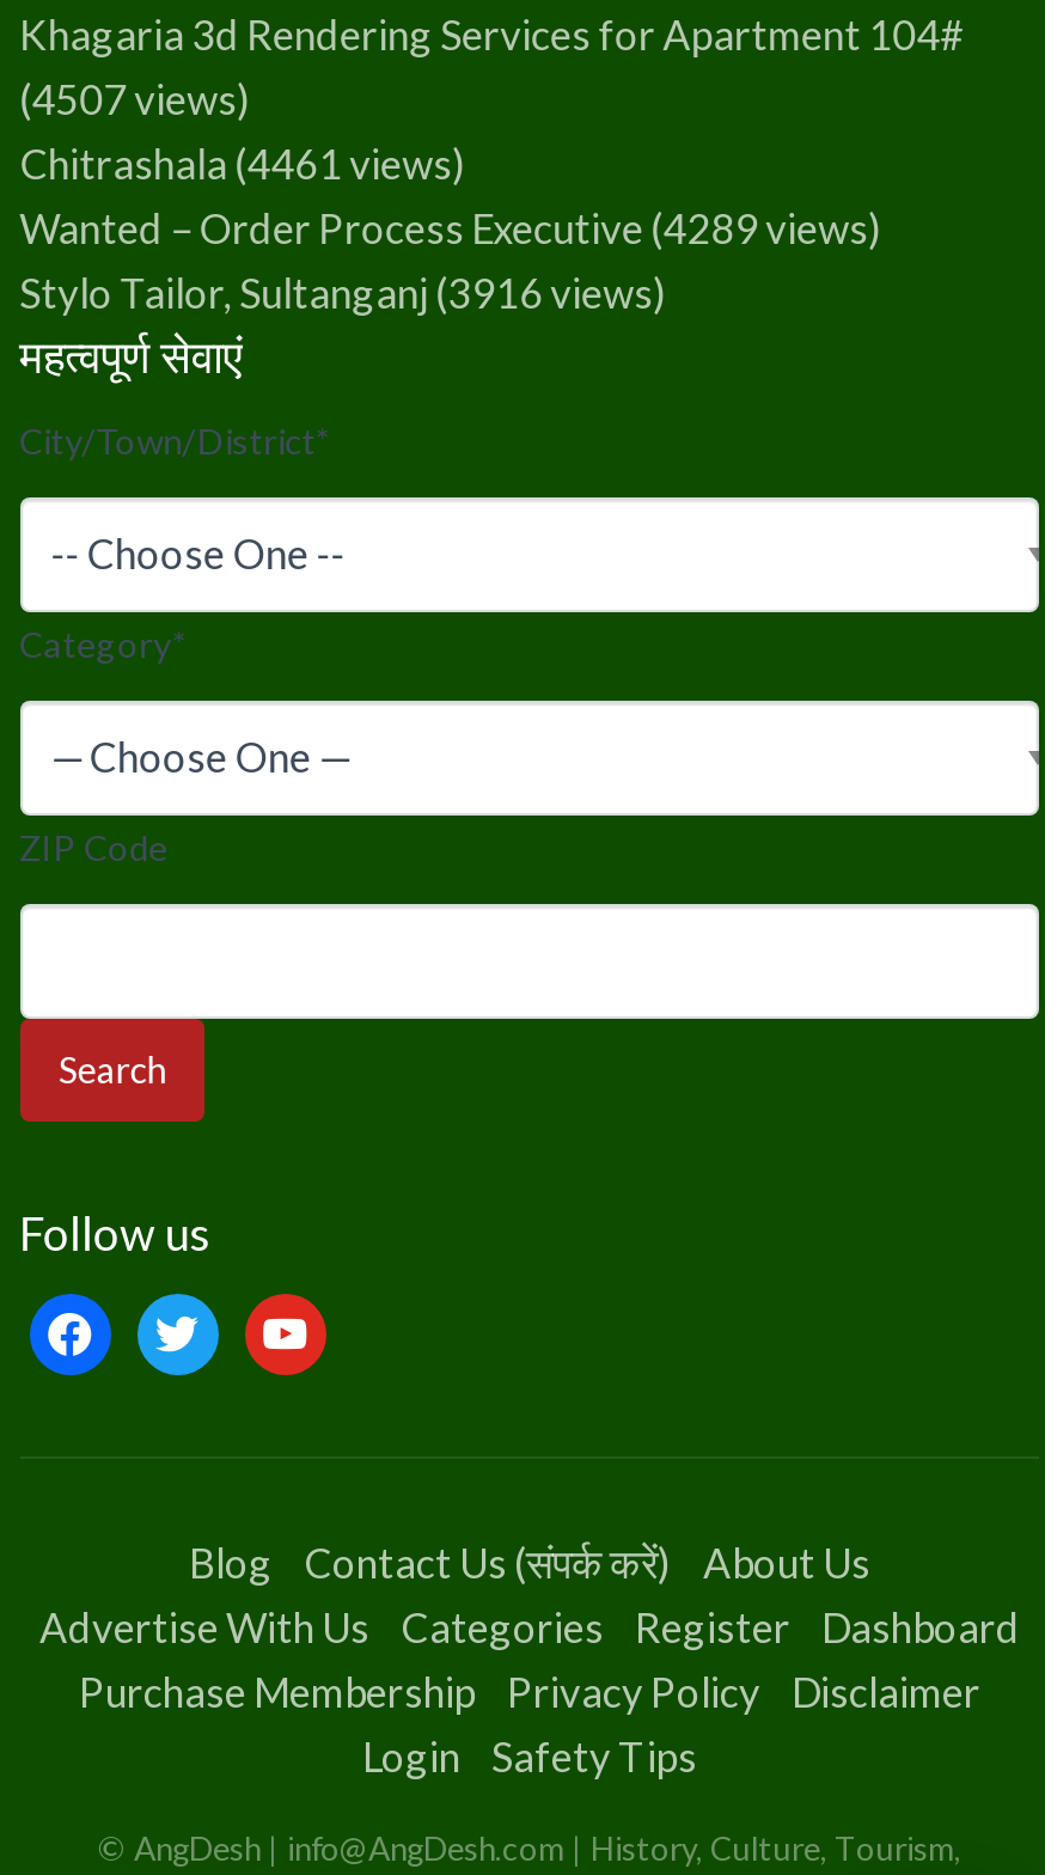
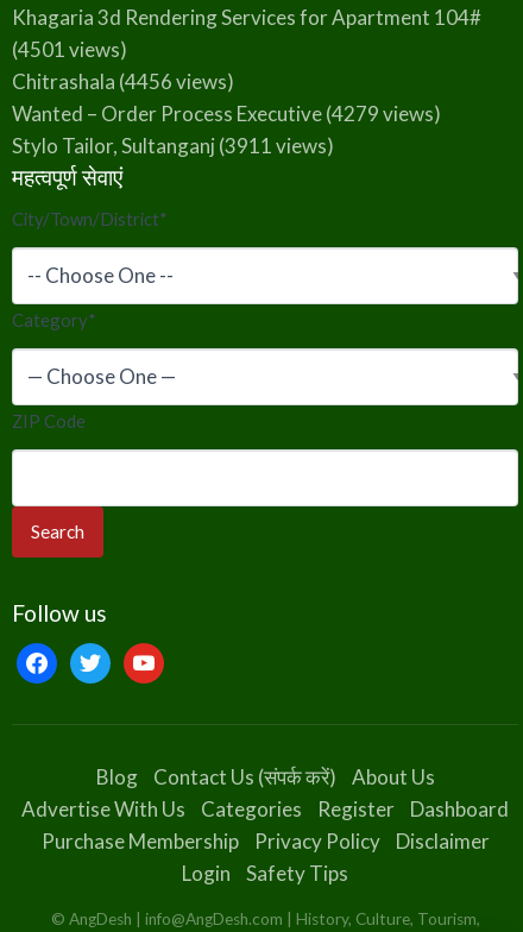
[19,74,251,125] (4507 views) -> [11,37,127,62] (4501 views)
[19,139,467,189] Chitrashala (4461 views) -> [11,69,234,94] Chitrashala (4456 views)
[19,204,883,254] Wanted – Order Process Executive (4289 views) -> [11,101,441,126] Wanted – Order Process Executive (4279 views)
[19,268,667,318] Stylo Tailor, Sultanganj (3916 views) -> [11,133,334,158] Stylo Tailor, Sultanganj (3911 views)

